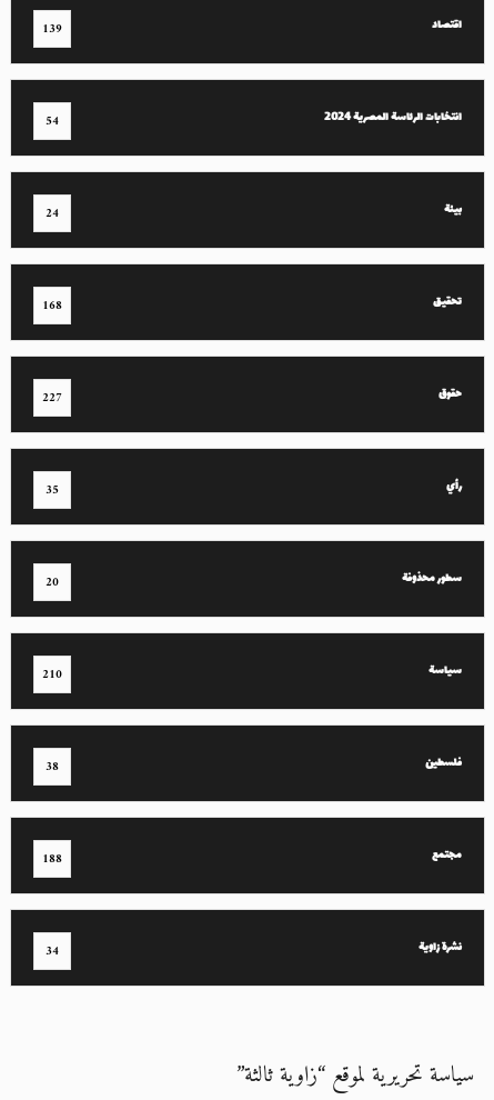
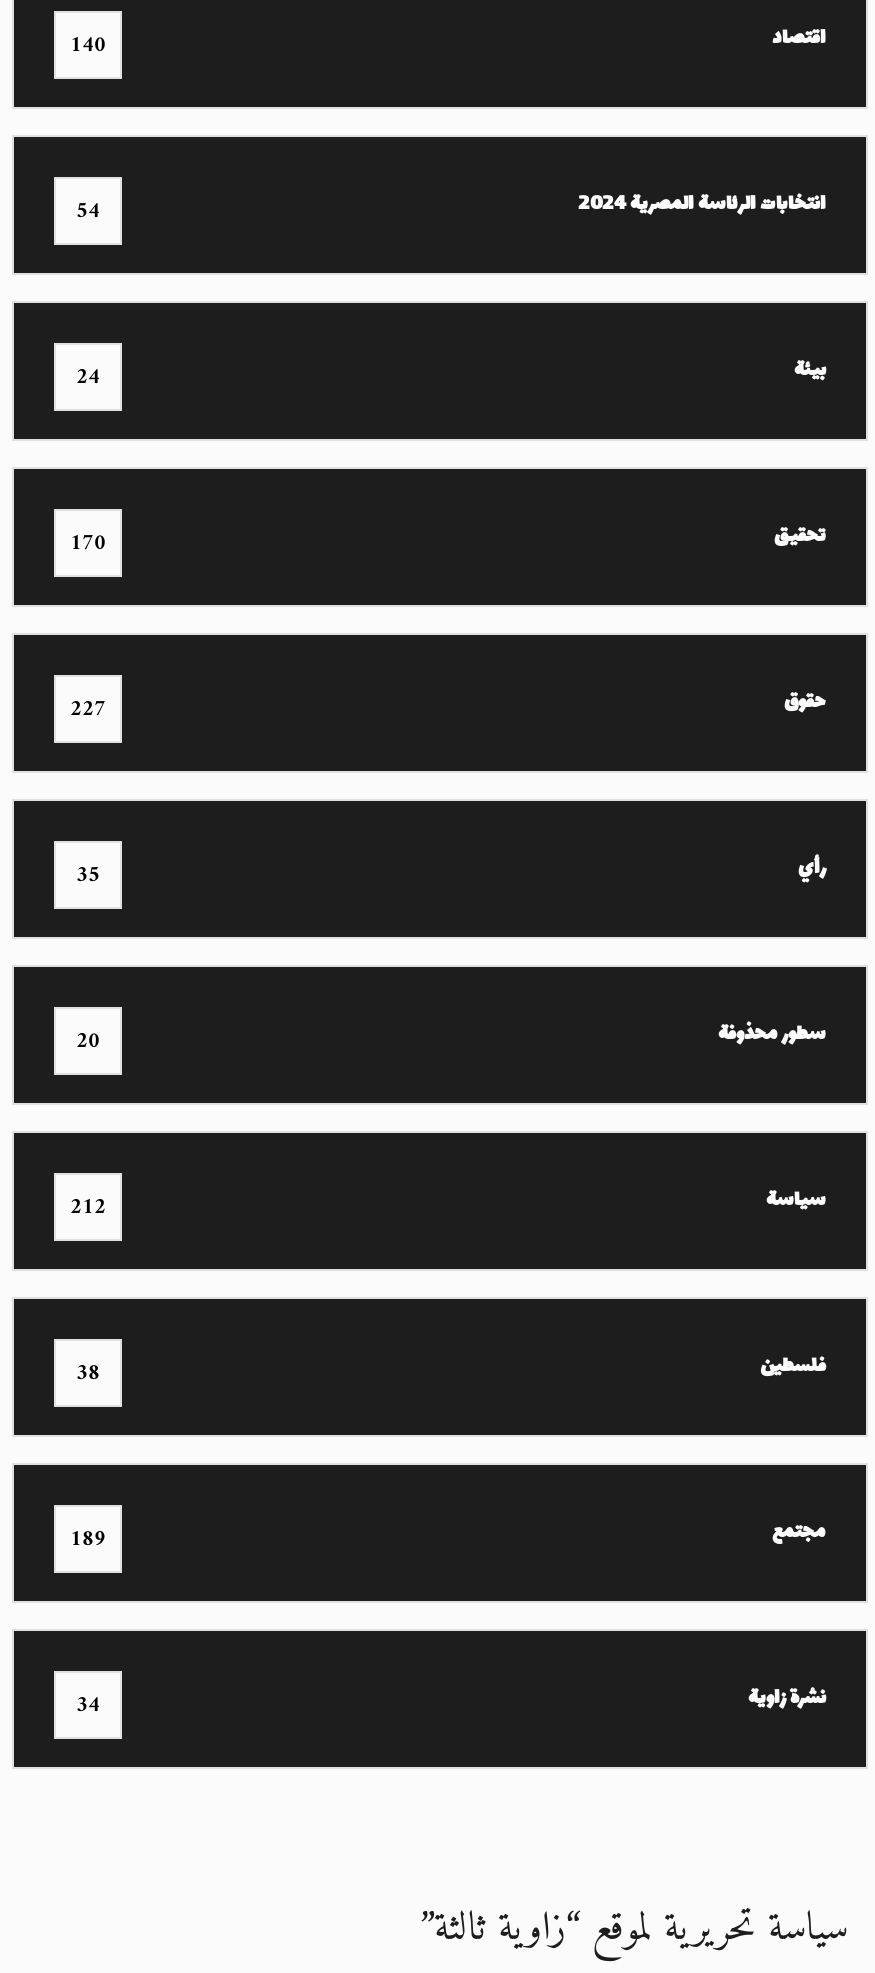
[42,18,62,40] 139 -> [70,25,106,65] 140
[42,294,62,317] 168 -> [70,523,106,563] 170
[42,663,62,686] 210 -> [70,1187,106,1227] 212
[42,848,62,870] 188 -> [70,1519,106,1559] 189

